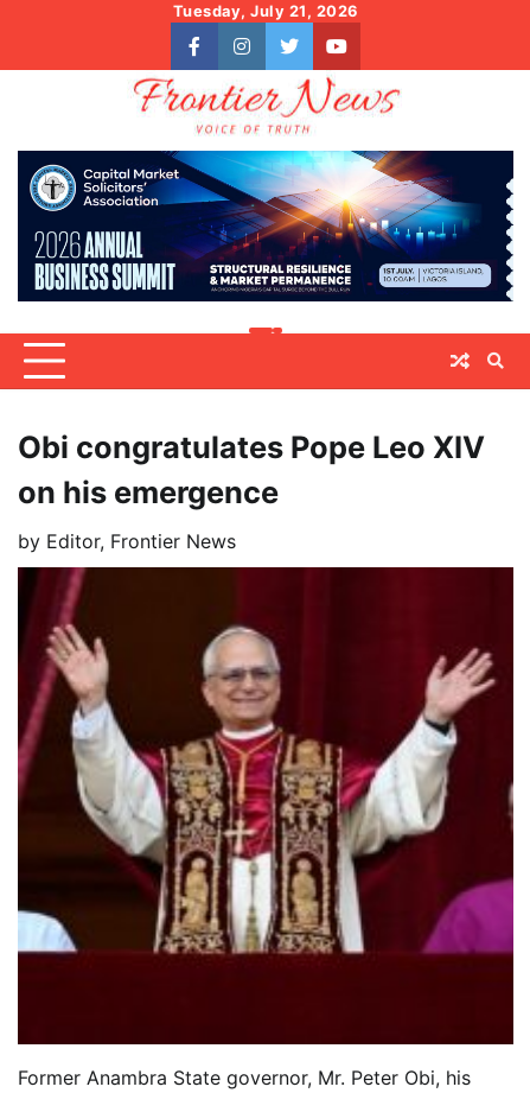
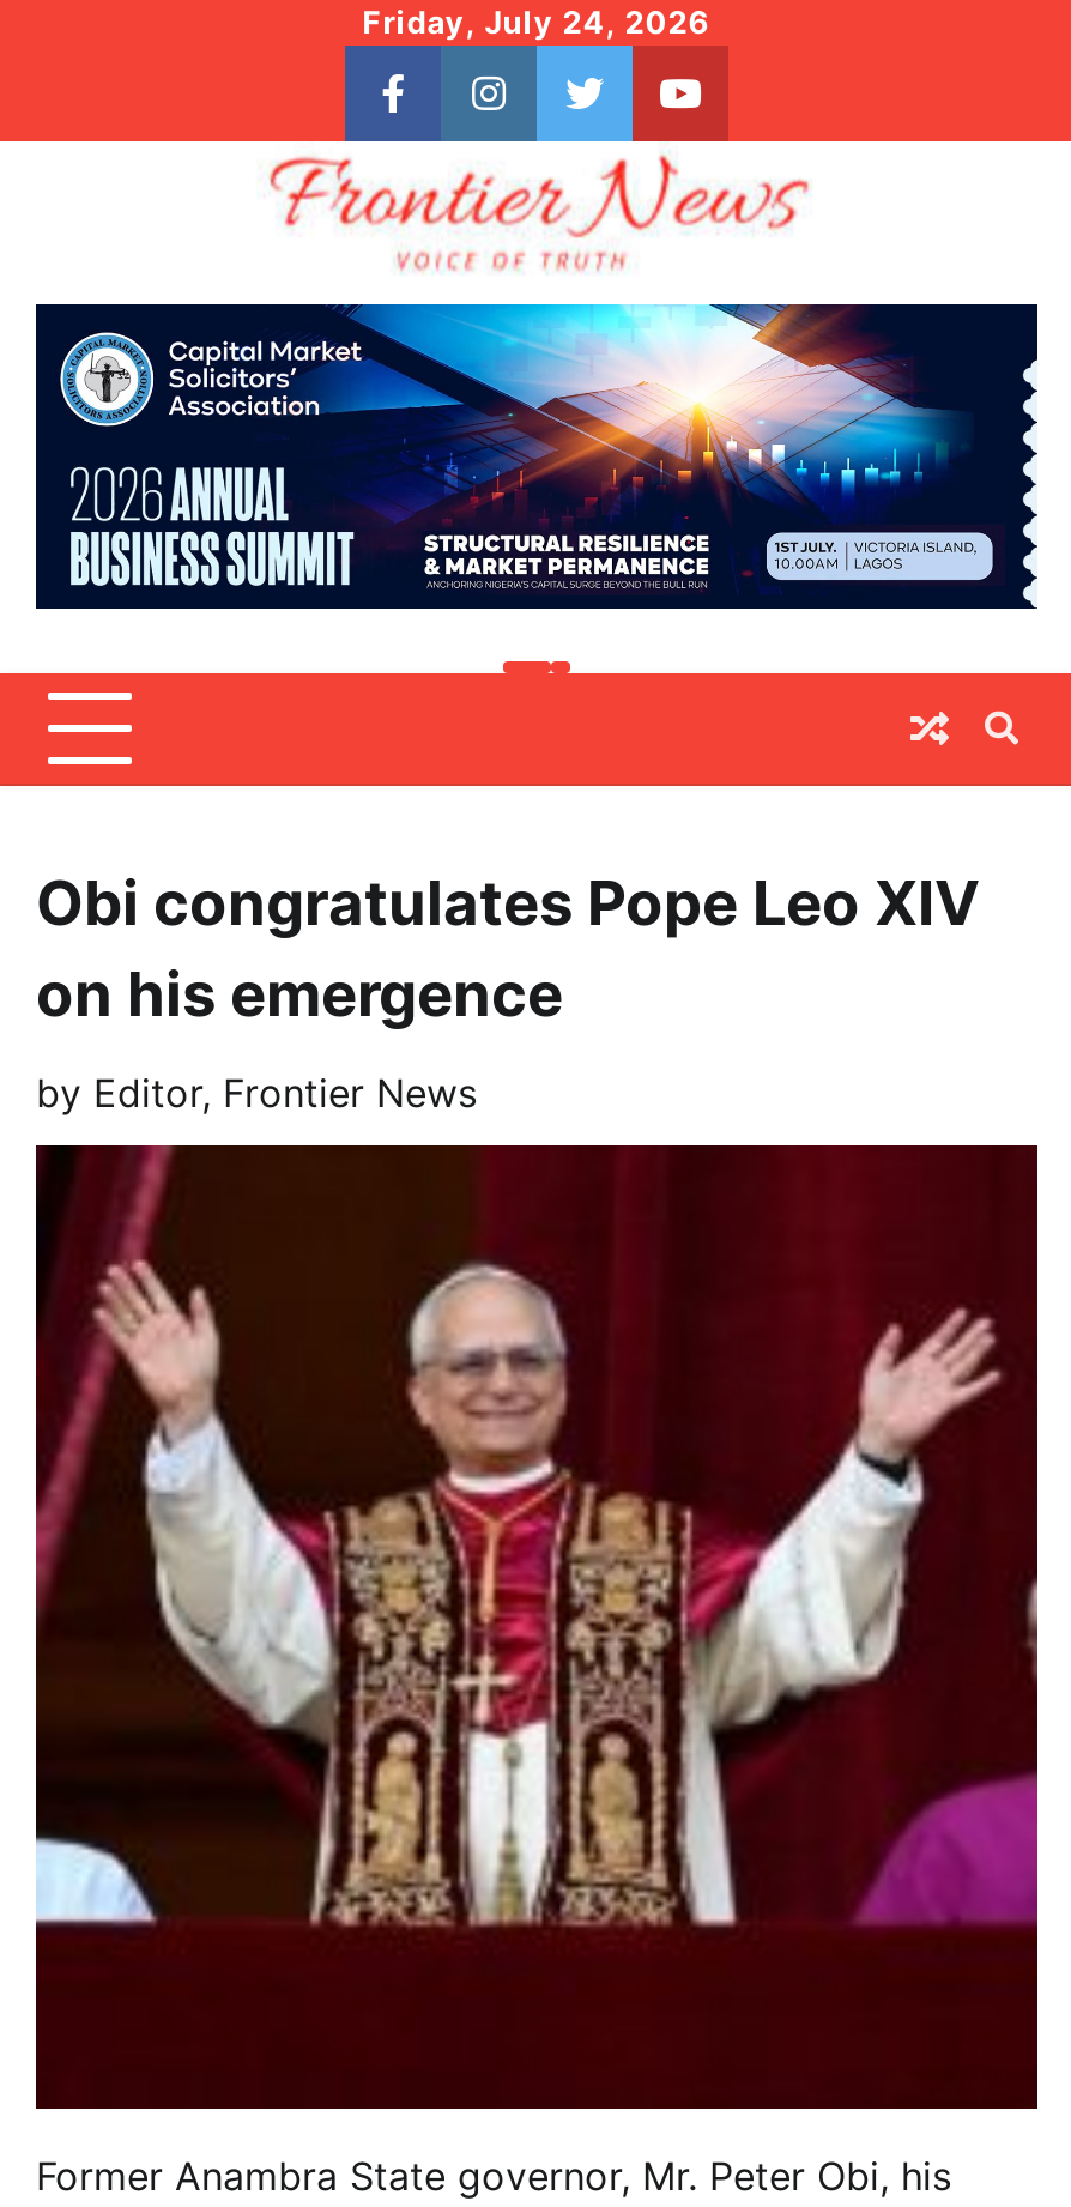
[173,1,359,20] Tuesday, July 21, 2026 -> [362,2,711,41] Friday, July 24, 2026

